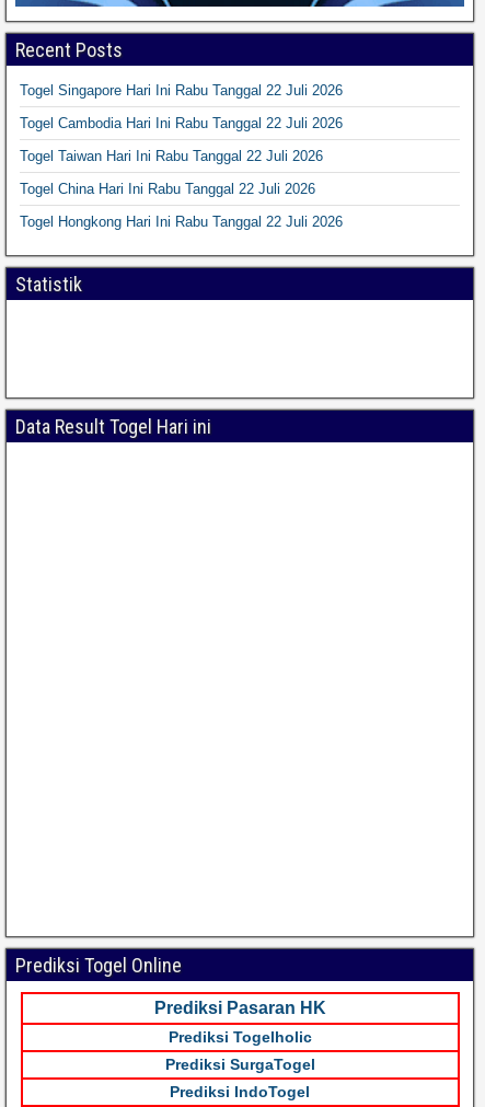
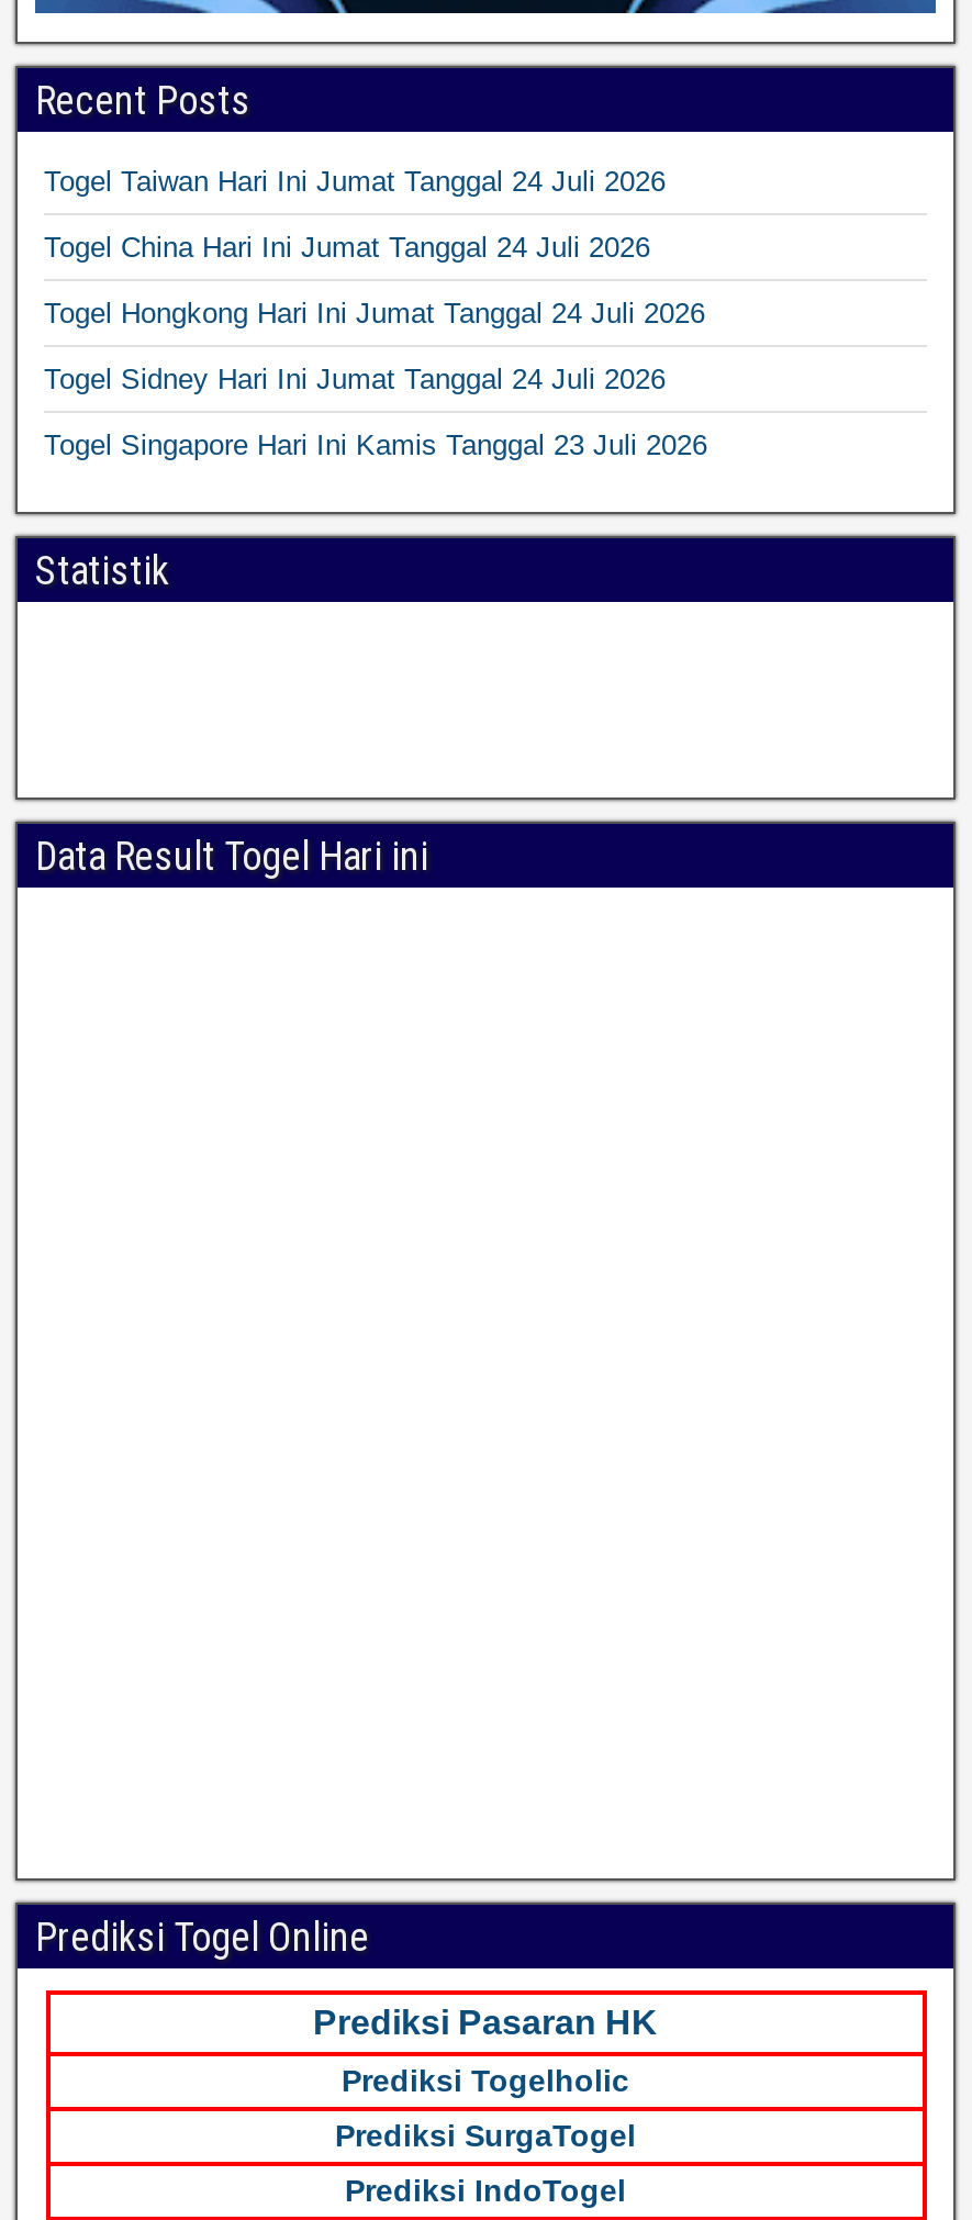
[20,82,343,98] Togel Singapore Hari Ini Rabu Tanggal 22 Juli 2026 -> [44,164,666,197] Togel Taiwan Hari Ini Jumat Tanggal 24 Juli 2026
[20,114,343,131] Togel Cambodia Hari Ini Rabu Tanggal 22 Juli 2026 -> [44,230,650,263] Togel China Hari Ini Jumat Tanggal 24 Juli 2026
[20,147,323,164] Togel Taiwan Hari Ini Rabu Tanggal 22 Juli 2026 -> [44,295,705,328] Togel Hongkong Hari Ini Jumat Tanggal 24 Juli 2026
[20,180,315,197] Togel China Hari Ini Rabu Tanggal 22 Juli 2026 -> [44,361,666,394] Togel Sidney Hari Ini Jumat Tanggal 24 Juli 2026
[20,213,343,229] Togel Hongkong Hari Ini Rabu Tanggal 22 Juli 2026 -> [44,427,707,460] Togel Singapore Hari Ini Kamis Tanggal 23 Juli 2026

